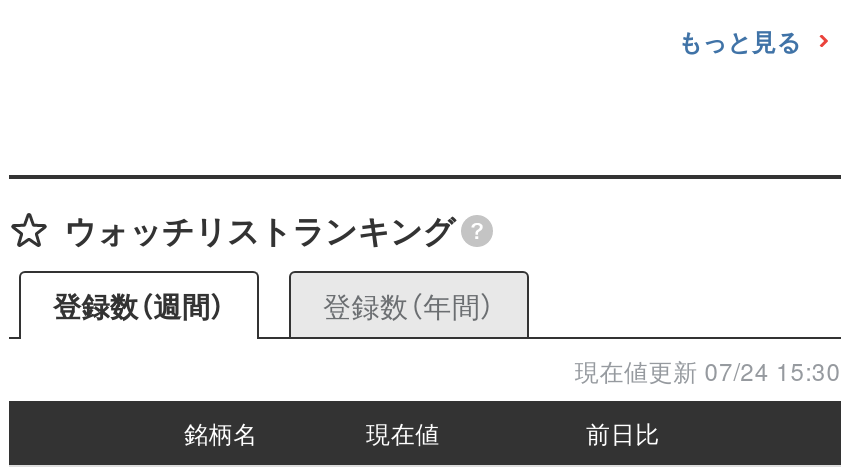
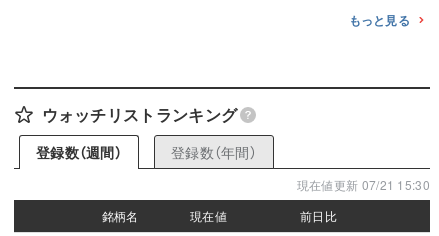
[575,353,841,387] 現在値更新 07/24 15:30 -> [297,176,430,193] 現在値更新 07/21 15:30

